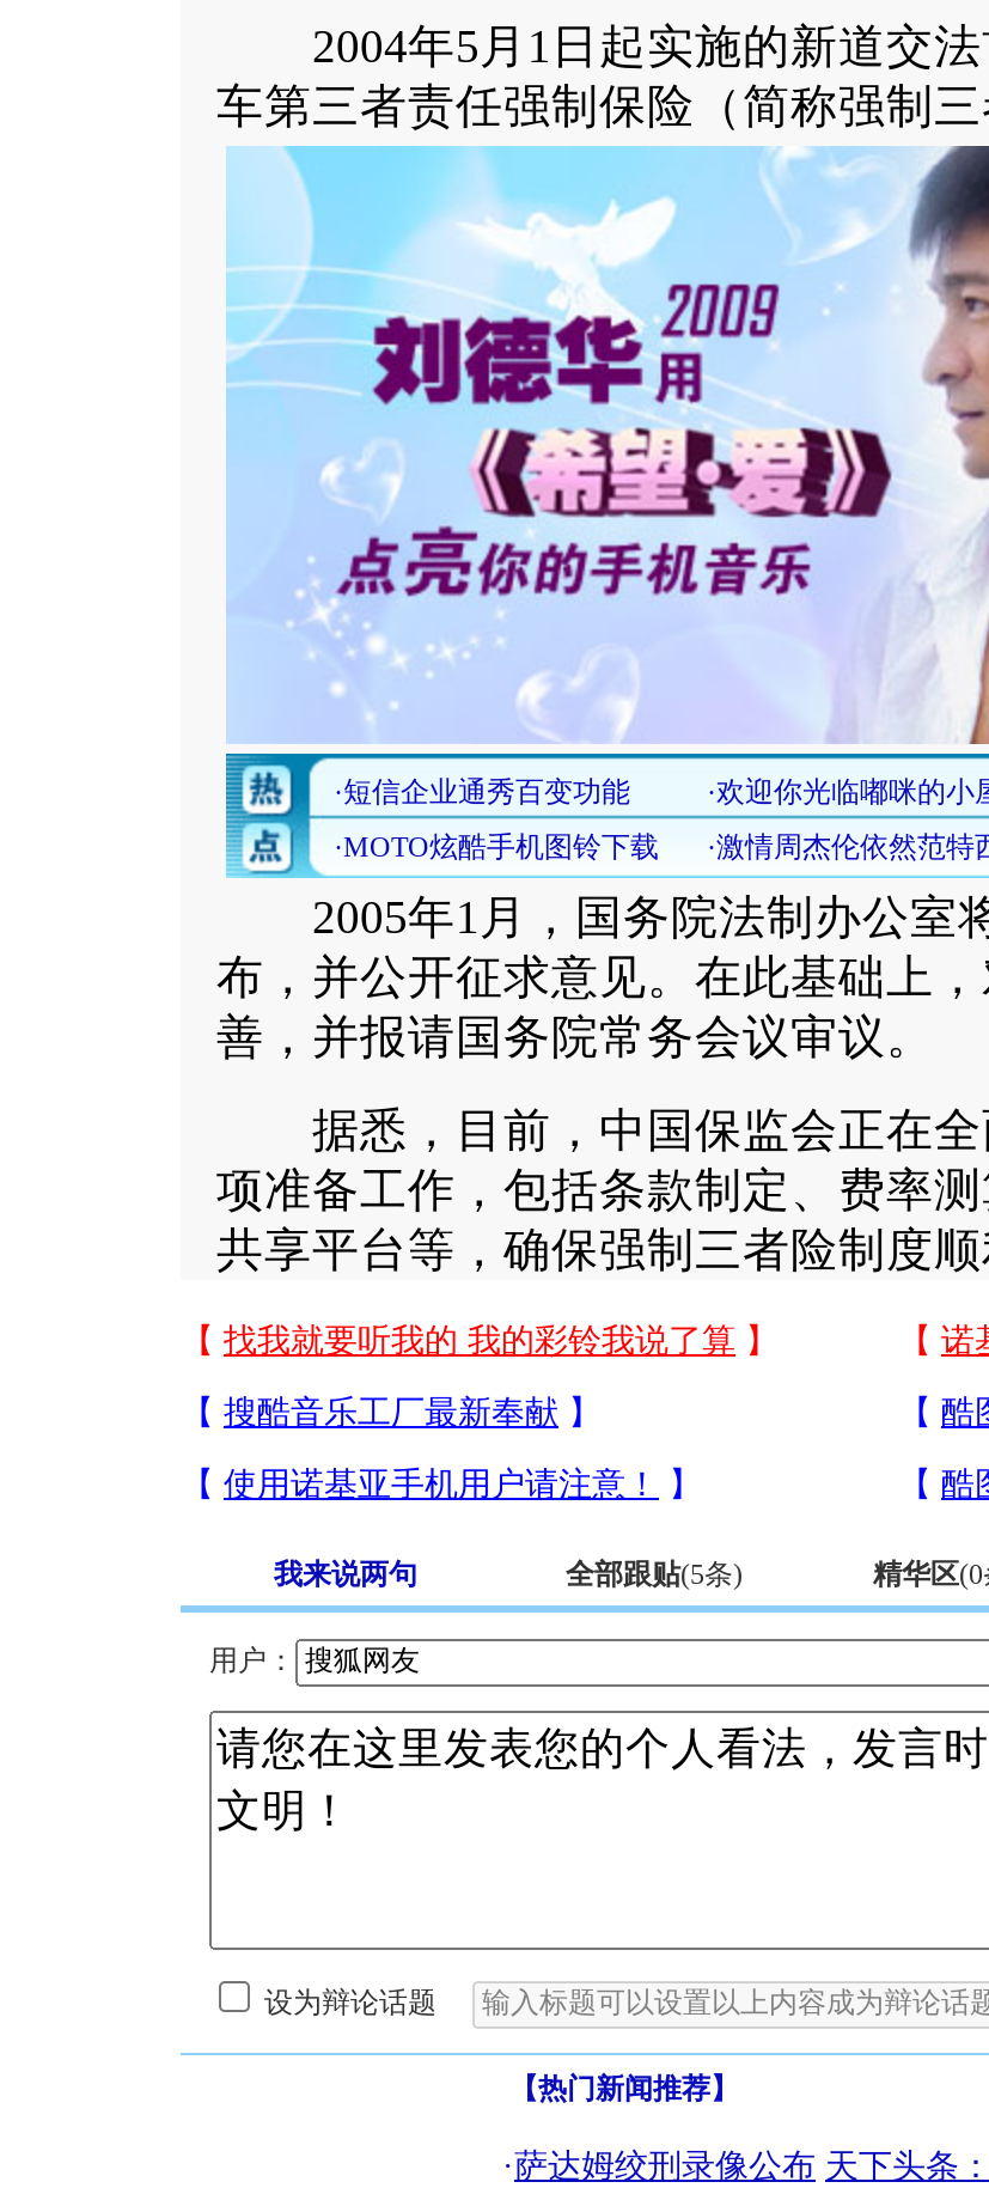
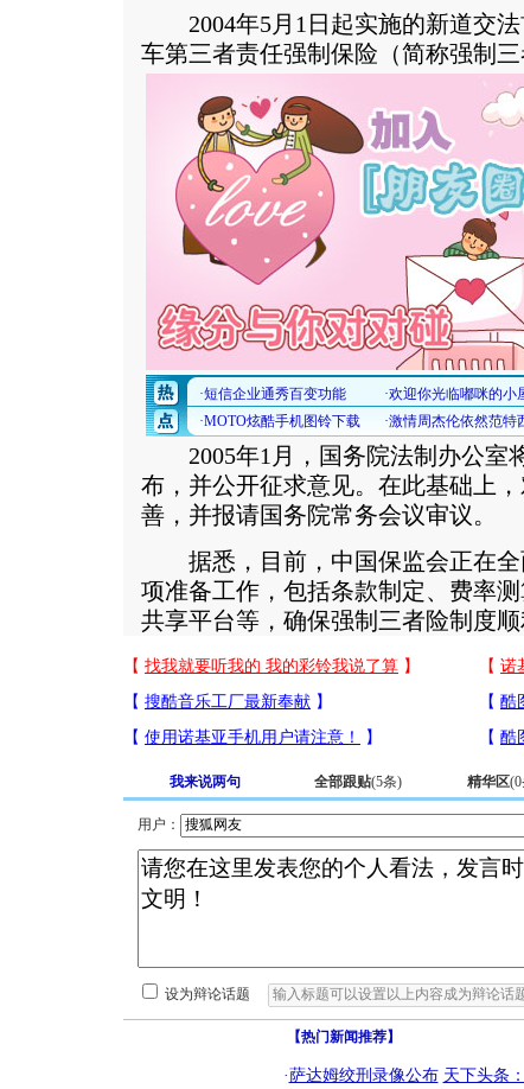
[224,144,982,746] [image] -> [146,74,520,371] [image]

